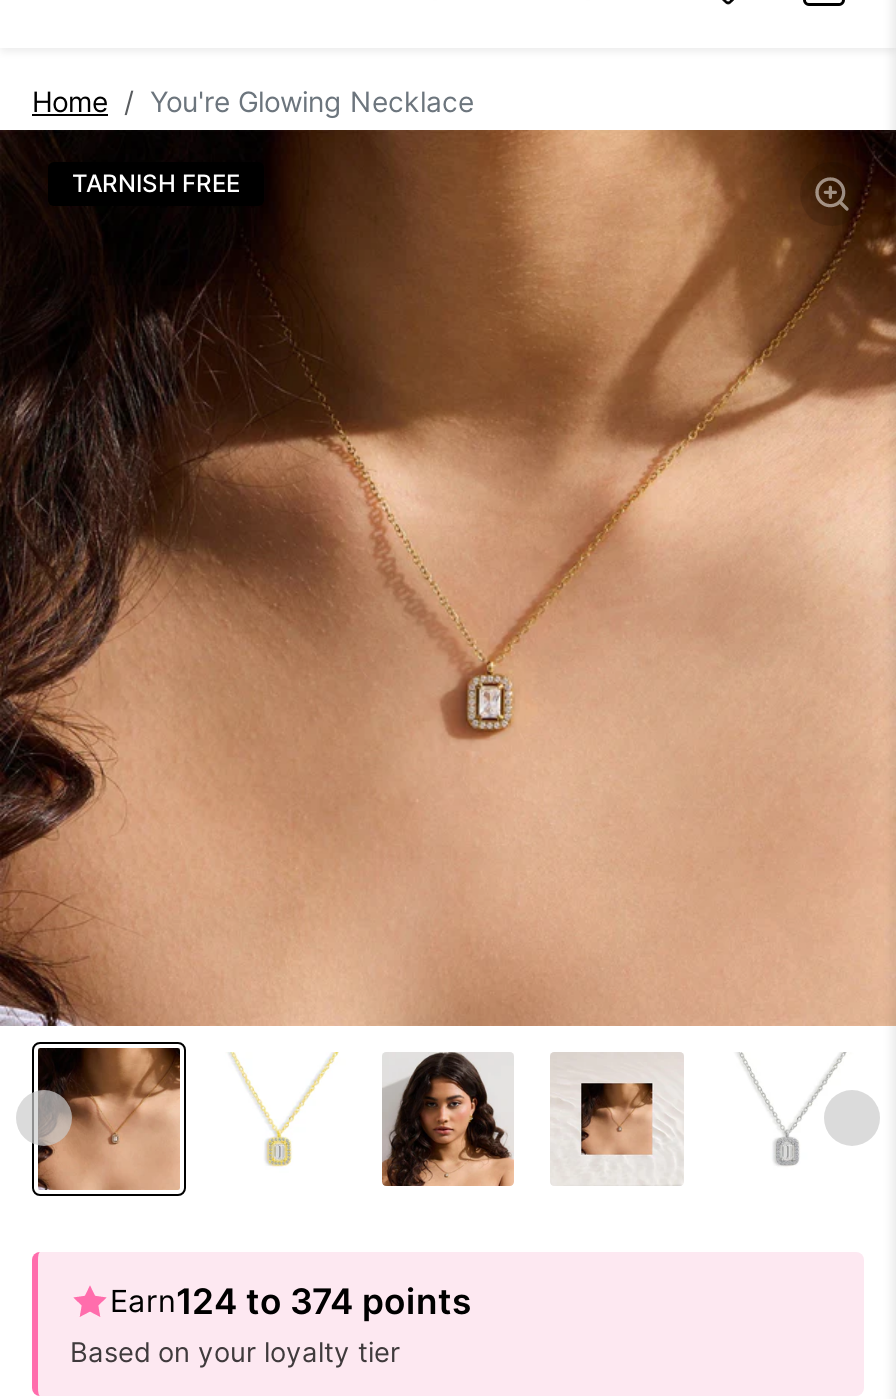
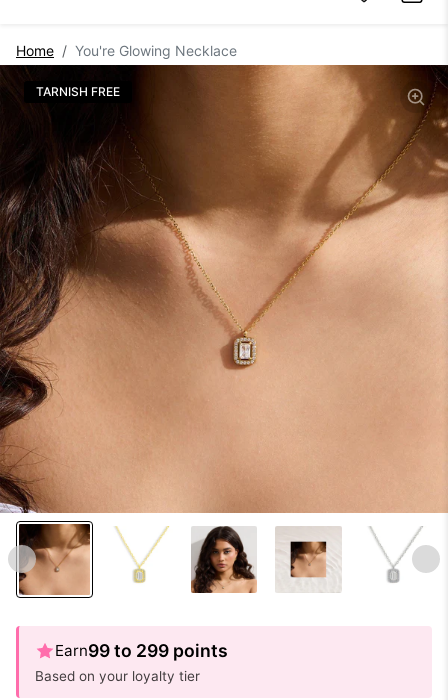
[110,1280,472,1322] Earn124 to 374 points -> [55,640,228,661] Earn99 to 299 points

